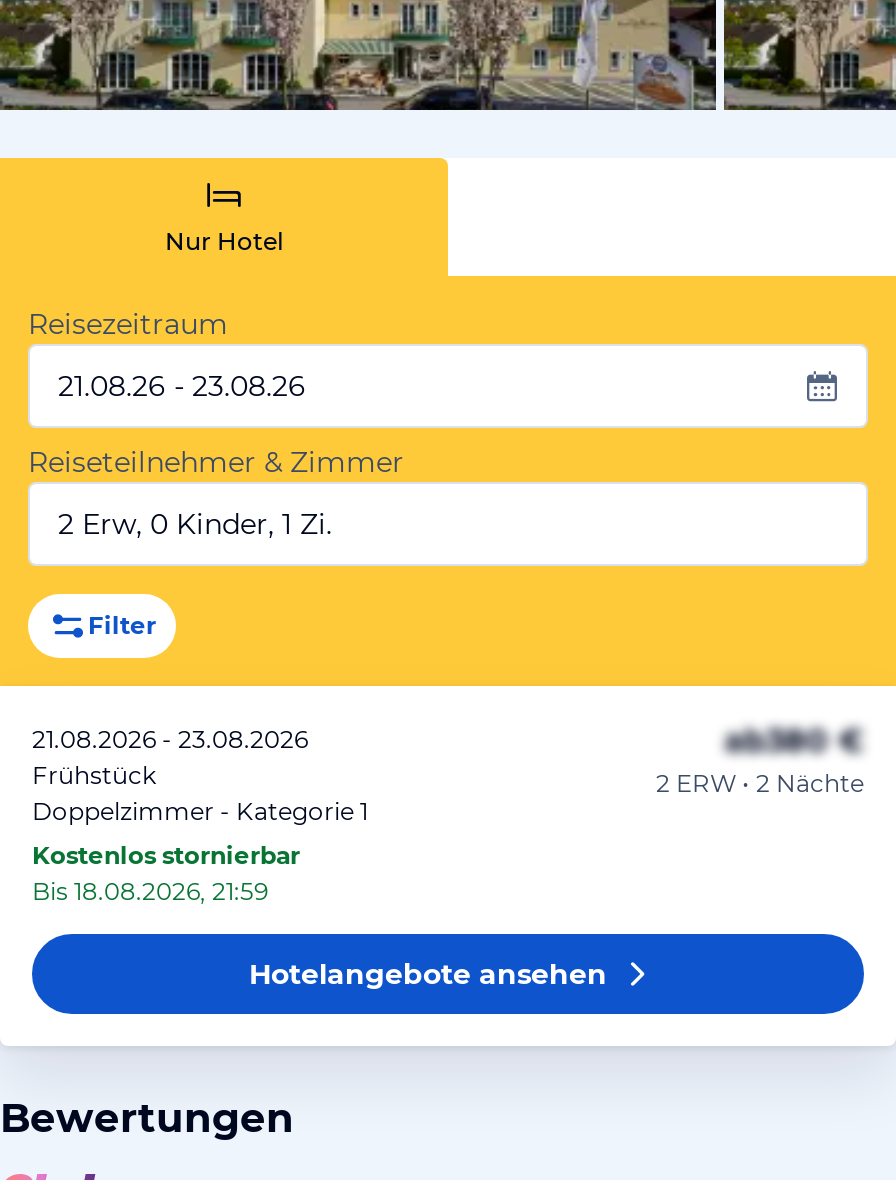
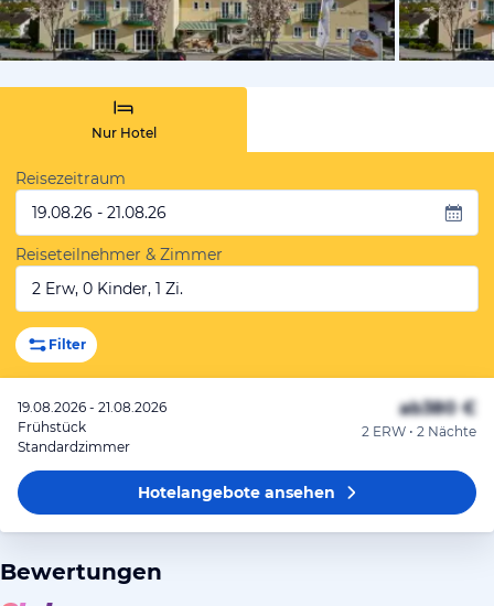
[58,368,306,404] 21.08.26 - 23.08.26 -> [32,203,167,223] 19.08.26 - 21.08.26
[32,724,308,754] 21.08.2026 - 23.08.2026 -> [18,399,167,415] 19.08.2026 - 21.08.2026
[32,796,368,906] Doppelzimmer - Kategorie 1 | Kostenlos stornierbar | Bis 18.08.2026, 21:59 -> [18,439,130,455] Standardzimmer

